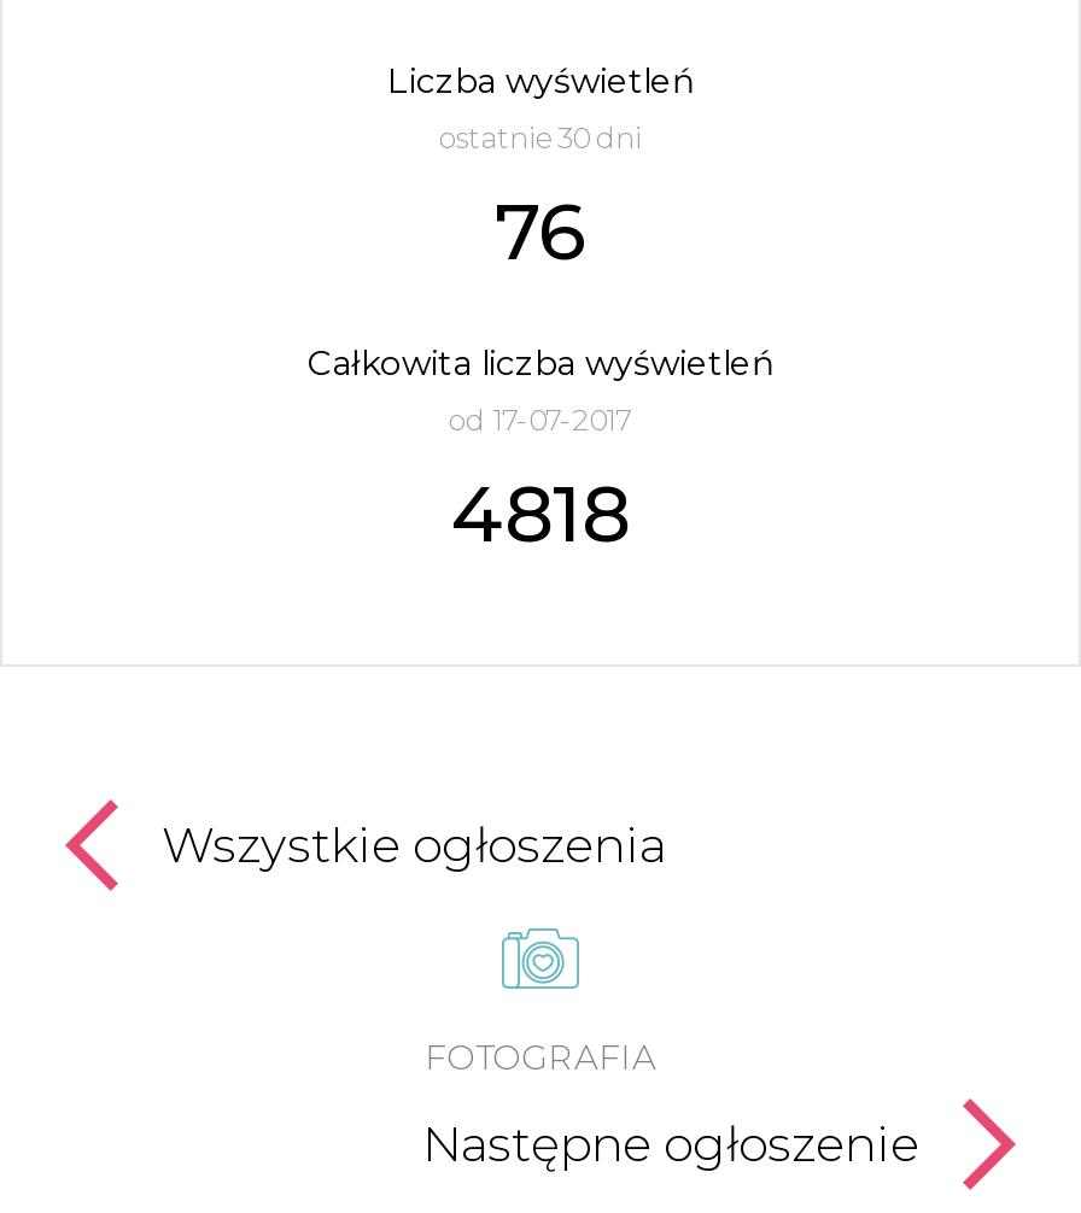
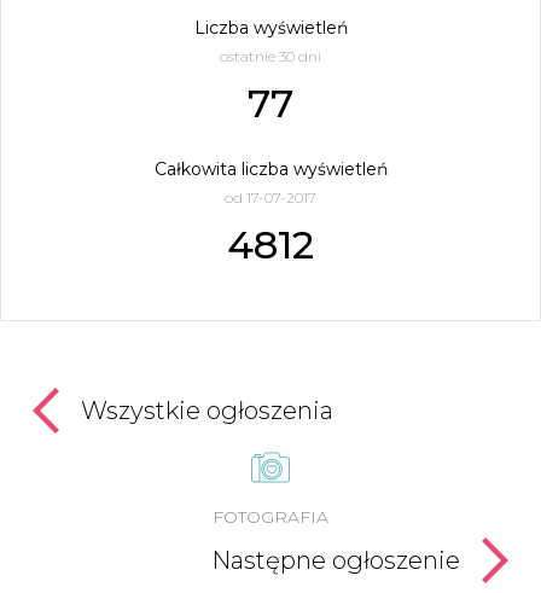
[495,184,586,278] 76 -> [248,79,293,126] 77
[451,466,630,560] 4818 -> [227,221,314,268] 4812

